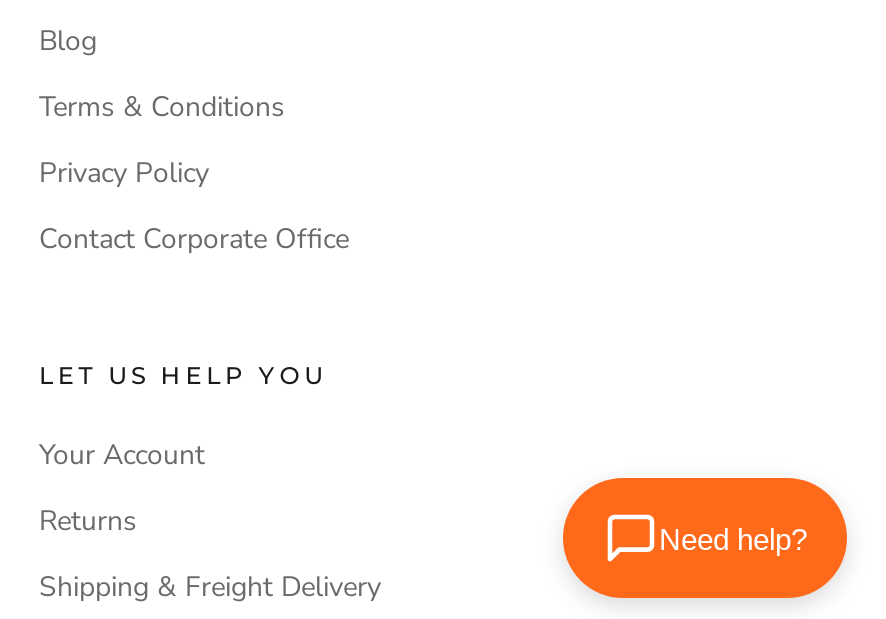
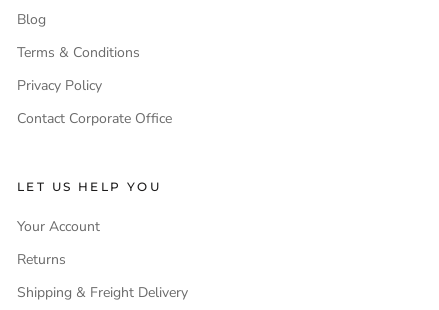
[561,476,849,602] [image] -> none

